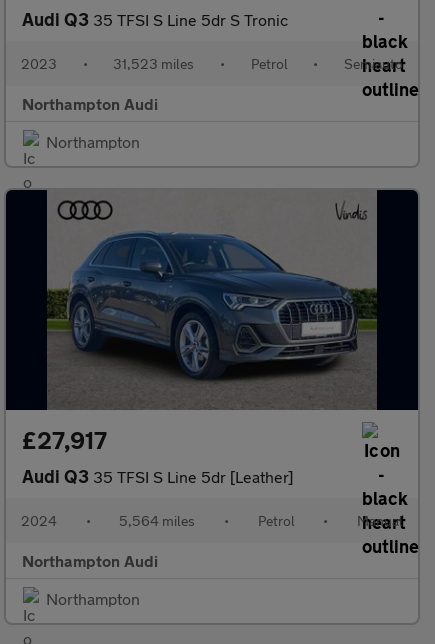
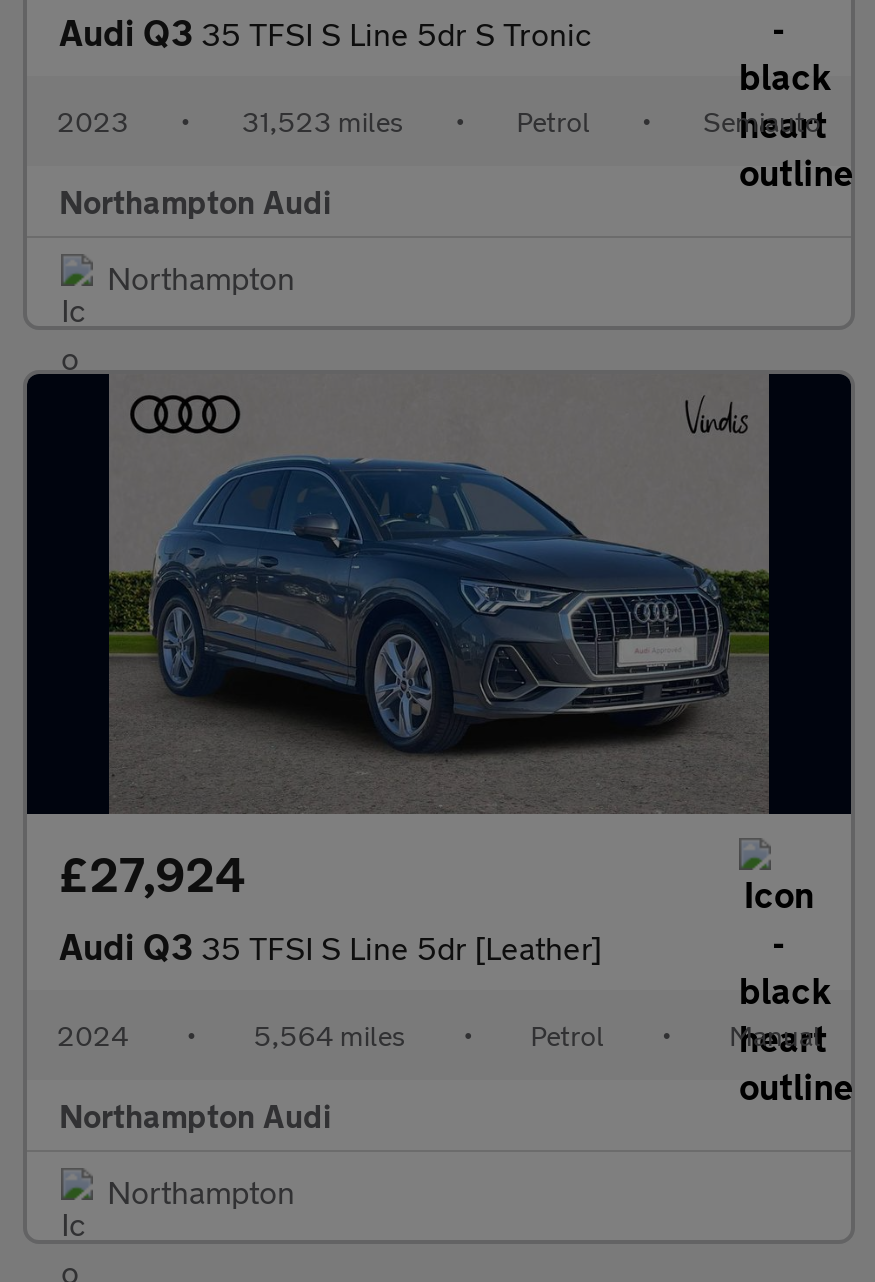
[22,426,107,454] £27,917 -> [59,846,245,902] £27,924

